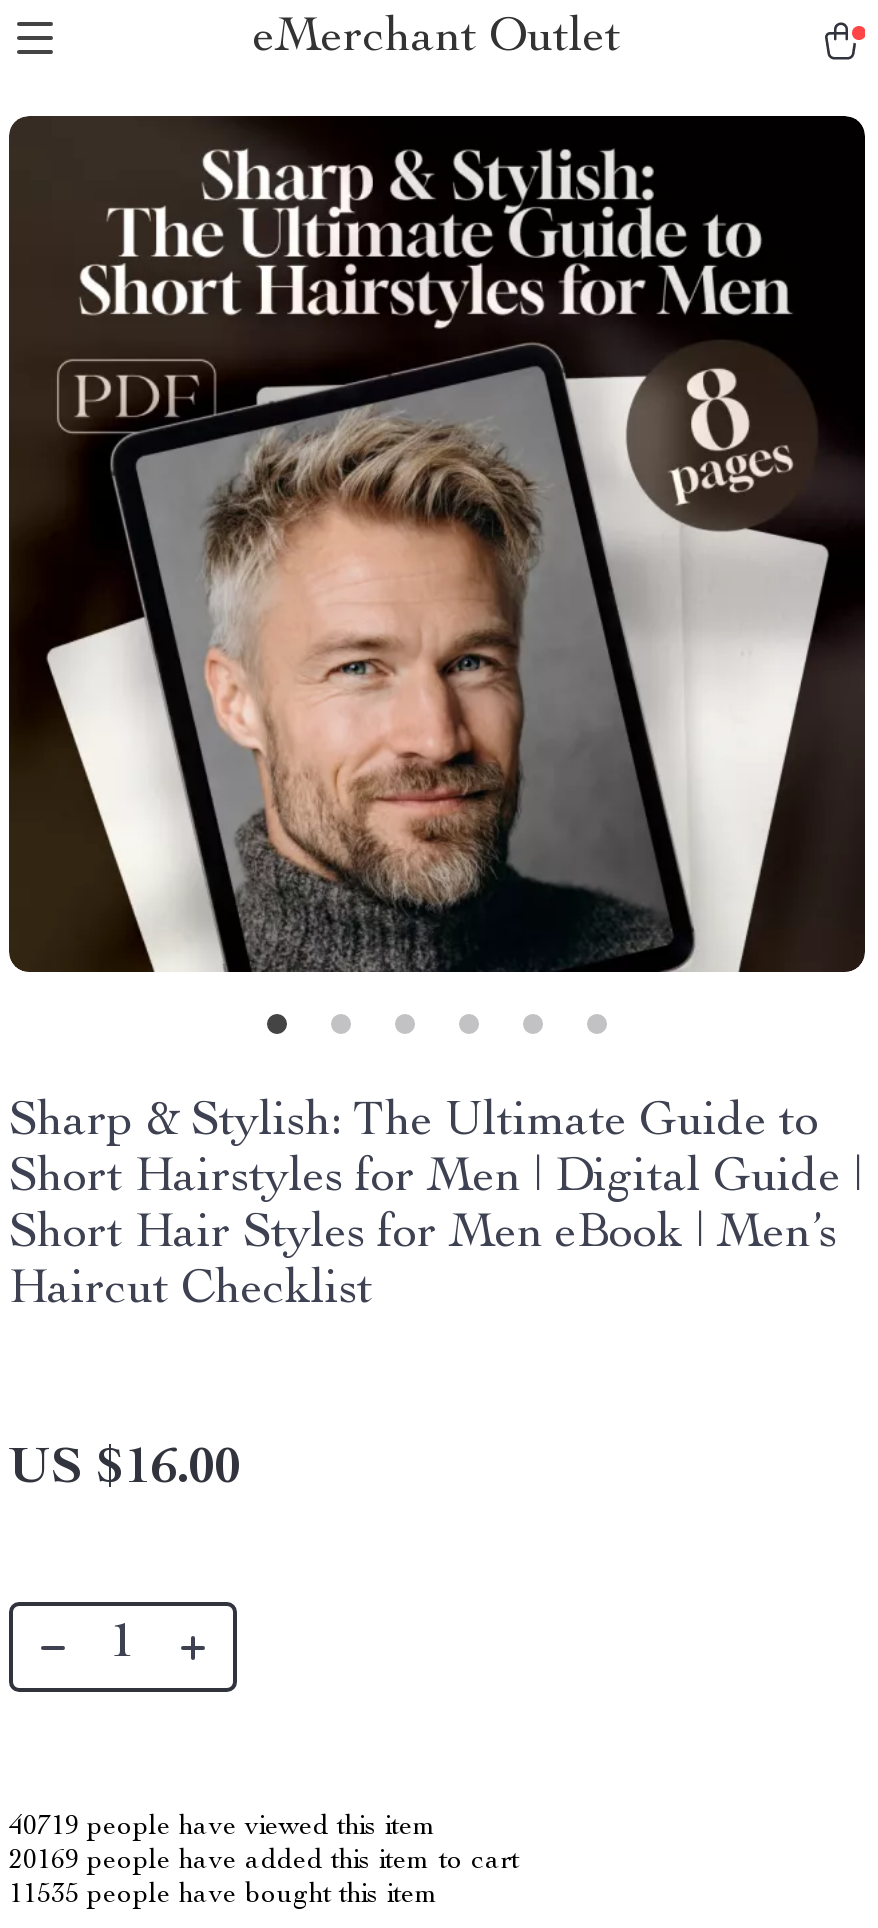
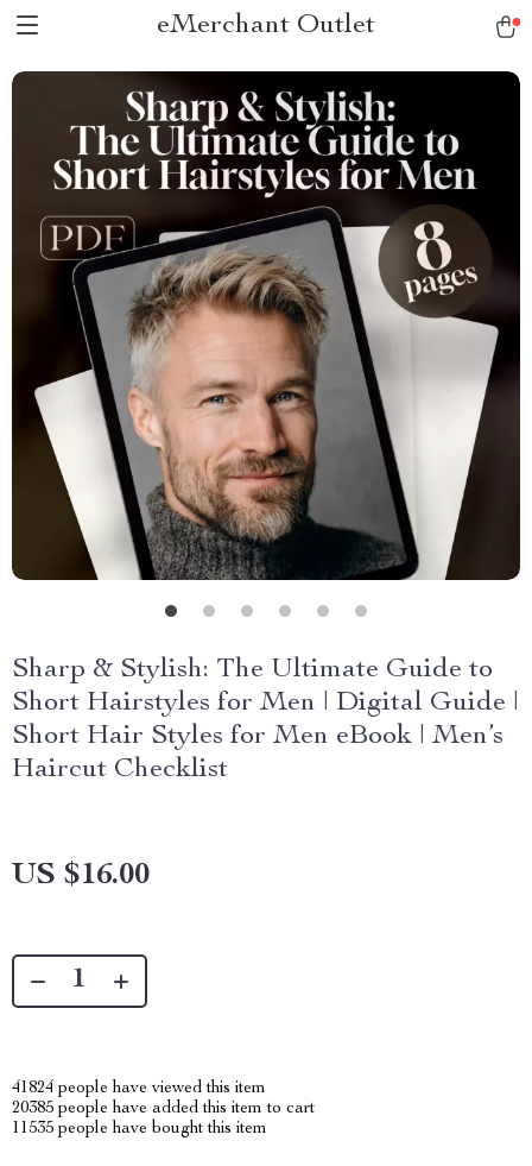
[9,1814,437,1842] 40719 people have viewed this item -> [12,1080,266,1097] 41824 people have viewed this item
[9,1848,519,1876] 20169 people have added this item to cart -> [12,1101,315,1117] 20385 people have added this item to cart

